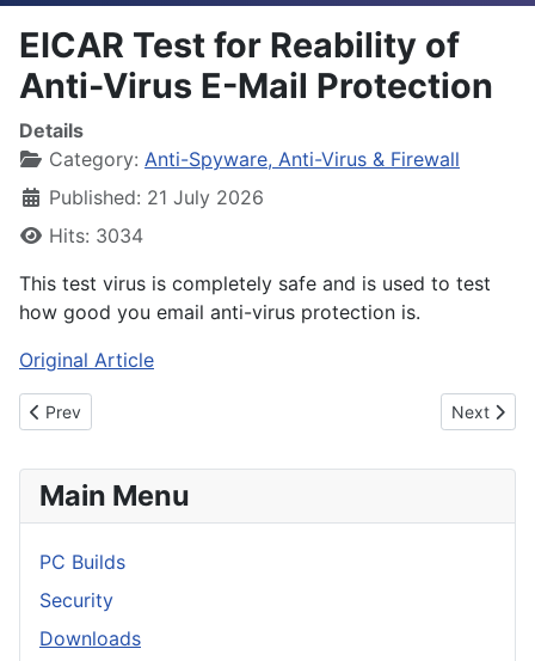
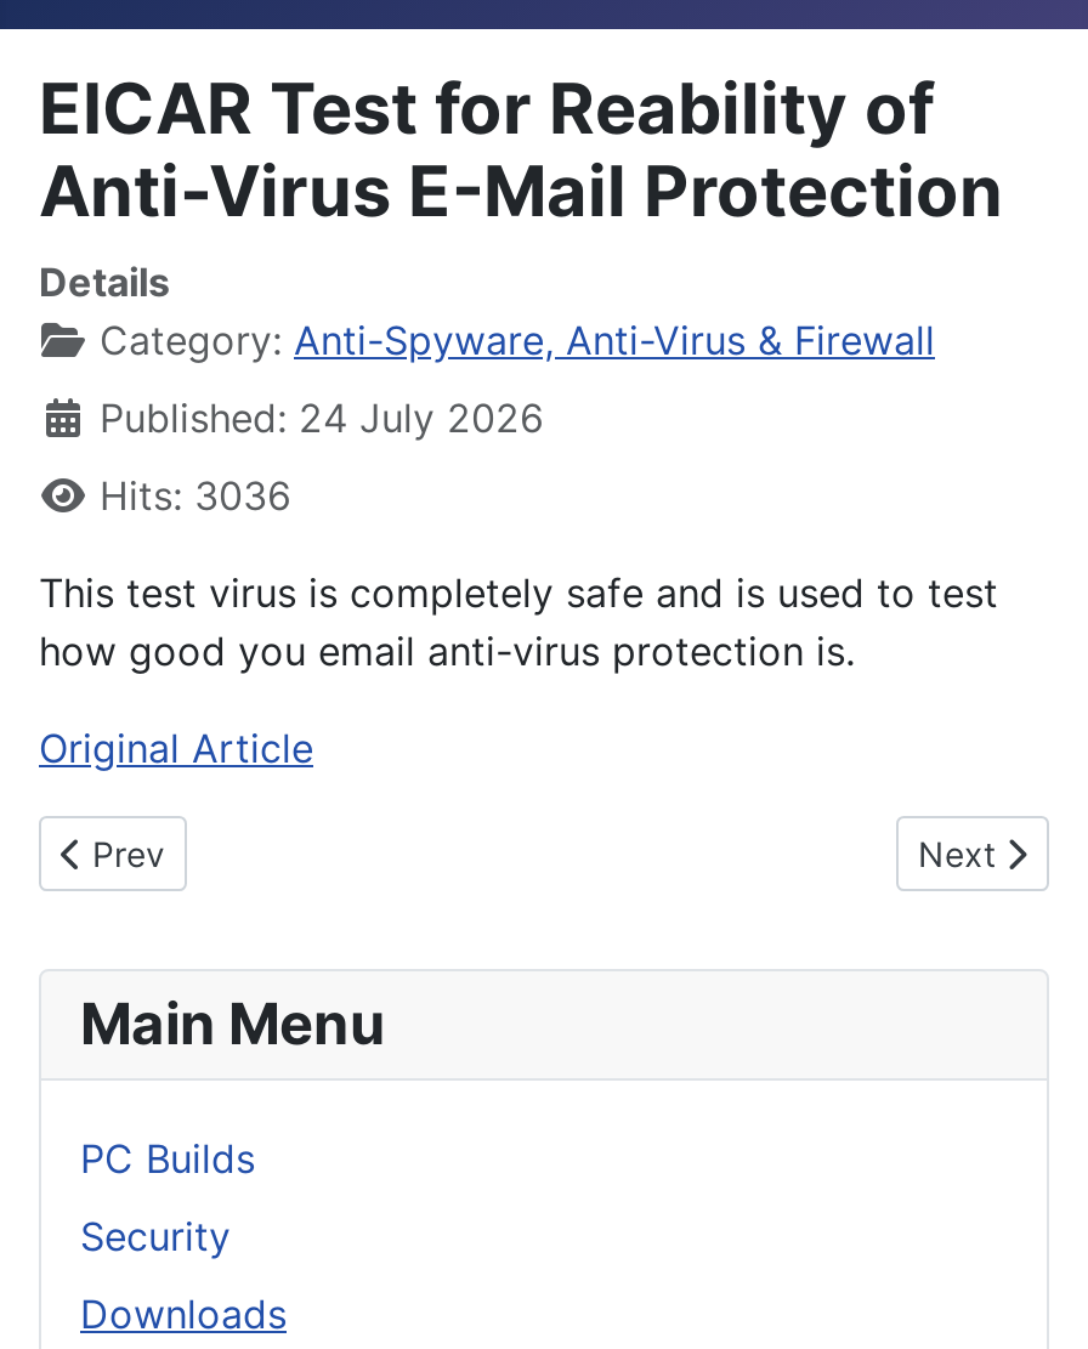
[49,185,264,209] Published: 21 July 2026 -> [100,393,544,442] Published: 24 July 2026
[49,224,143,247] Hits: 3034 -> [100,471,291,520] Hits: 3036

